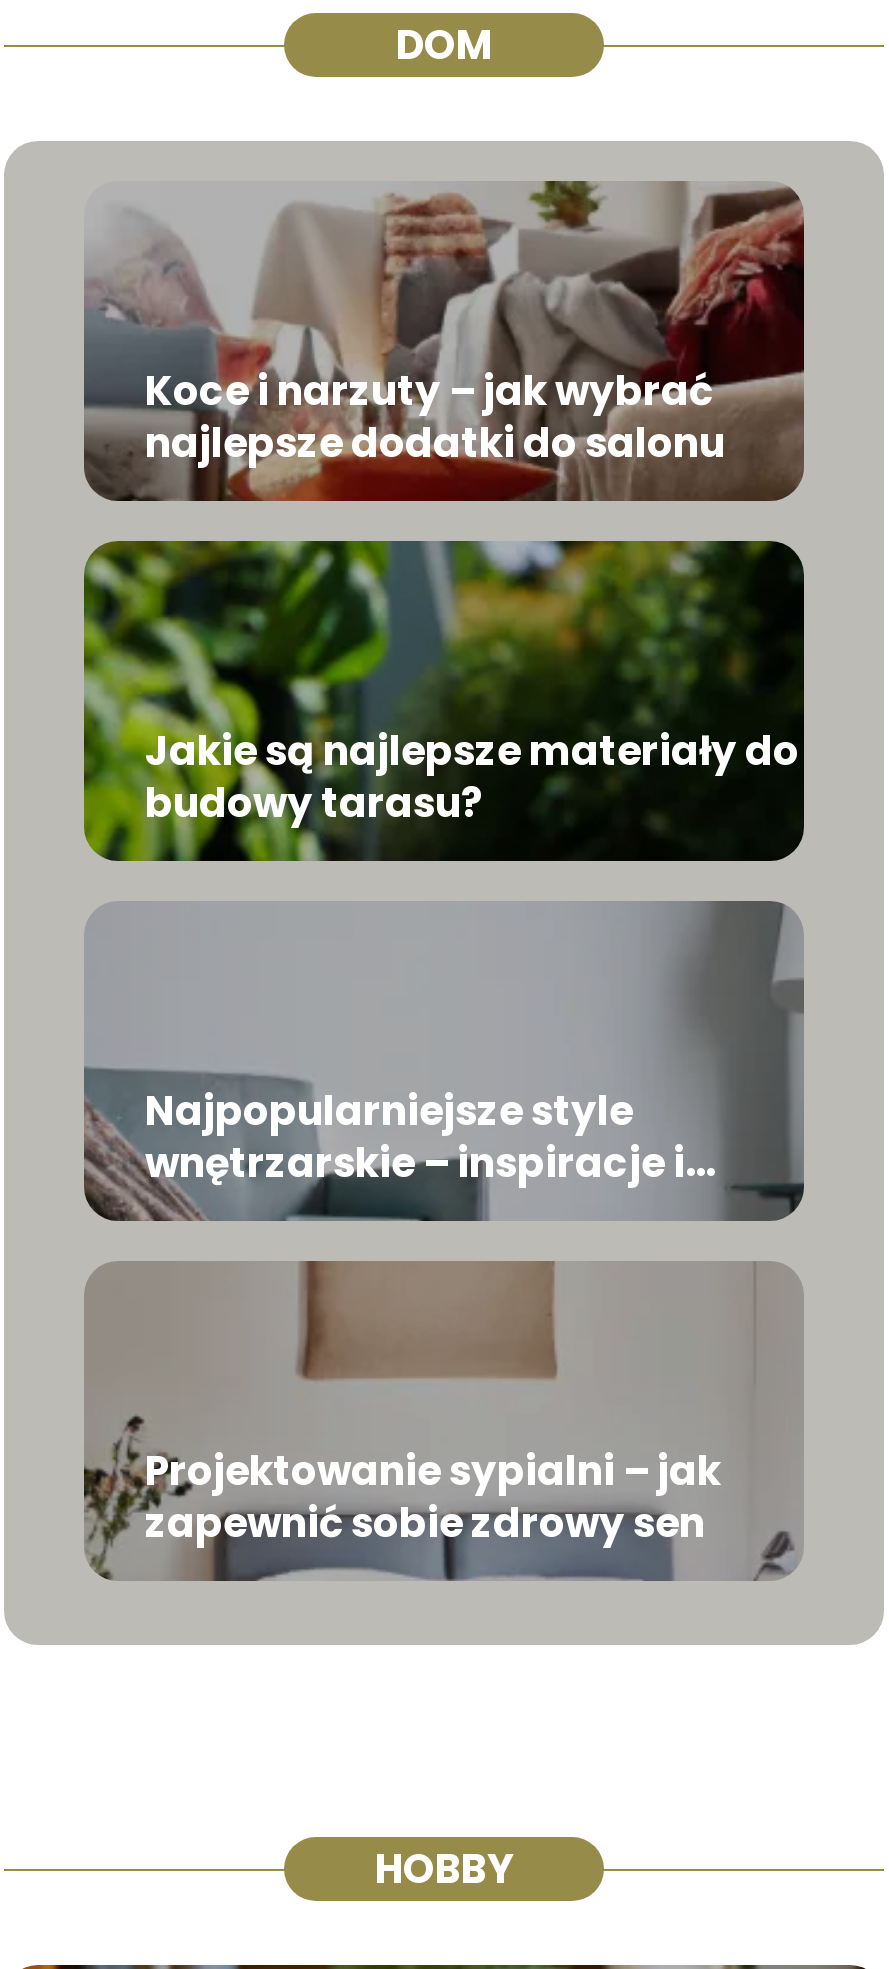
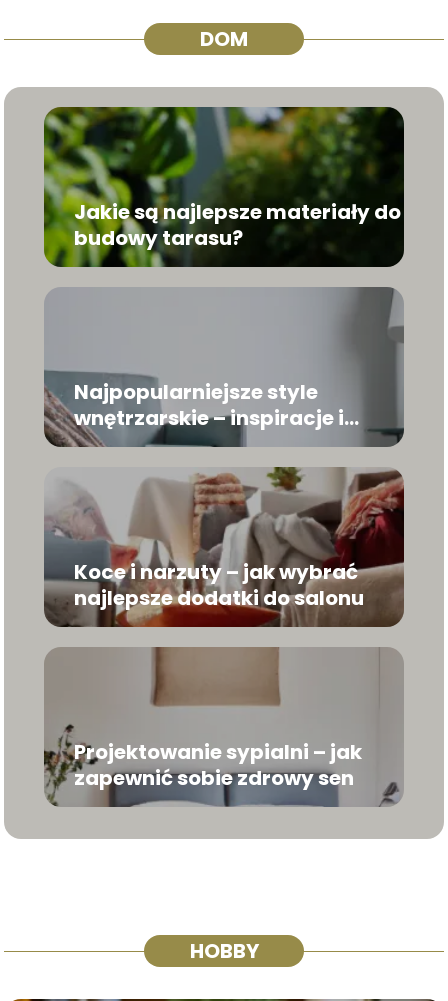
moved [84,181,804,503] -> [44,467,404,628]: [image] | Koce i narzuty – jak wybrać | najlepsze dodatki do salonu
moved [82,537,804,1190] -> [43,105,404,432]: [image] | Jakie są najlepsze materiały do | budowy tarasu? | Najpopularniejsze style | wnętrzarskie – inspiracje i

